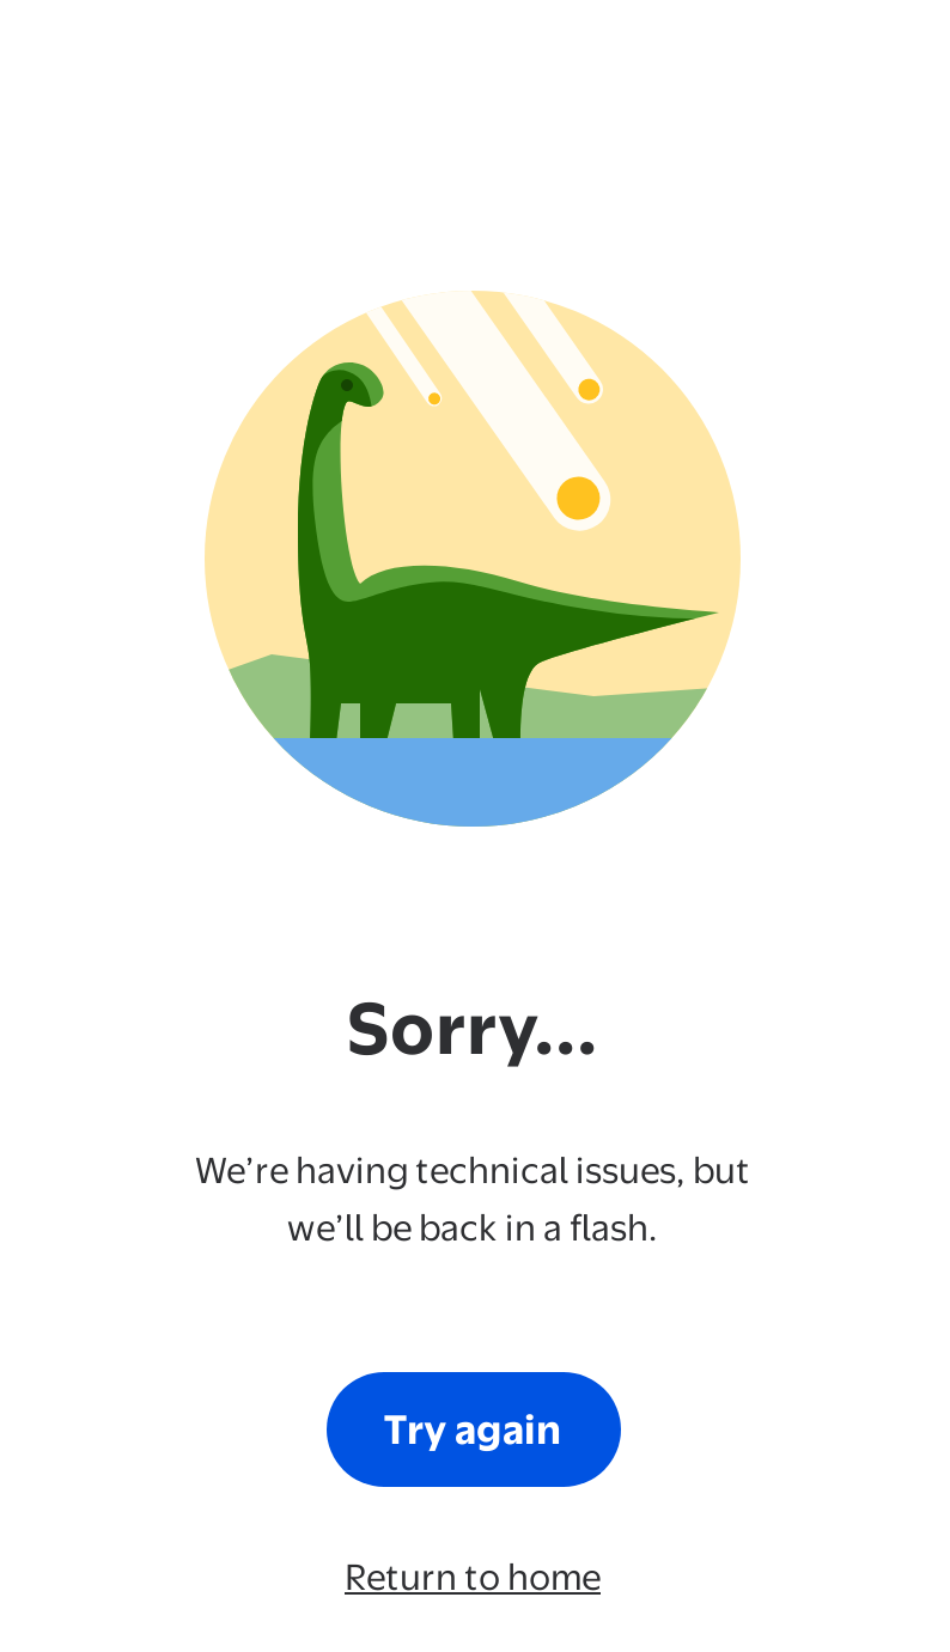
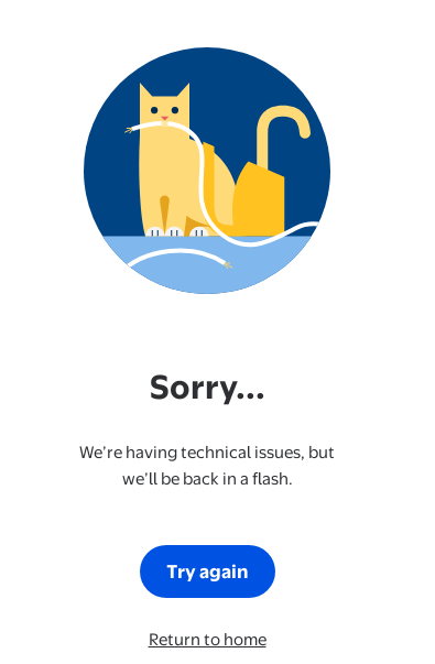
[205,291,741,772] [image] -> [83,46,331,270] [image]

